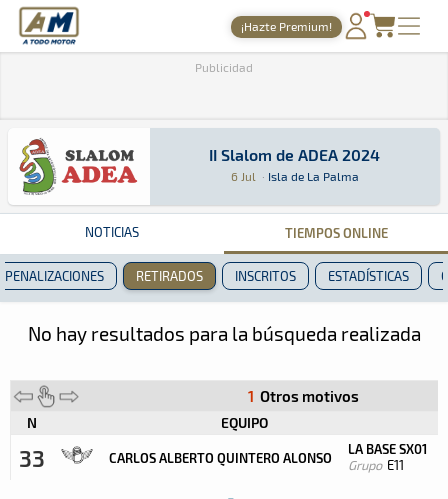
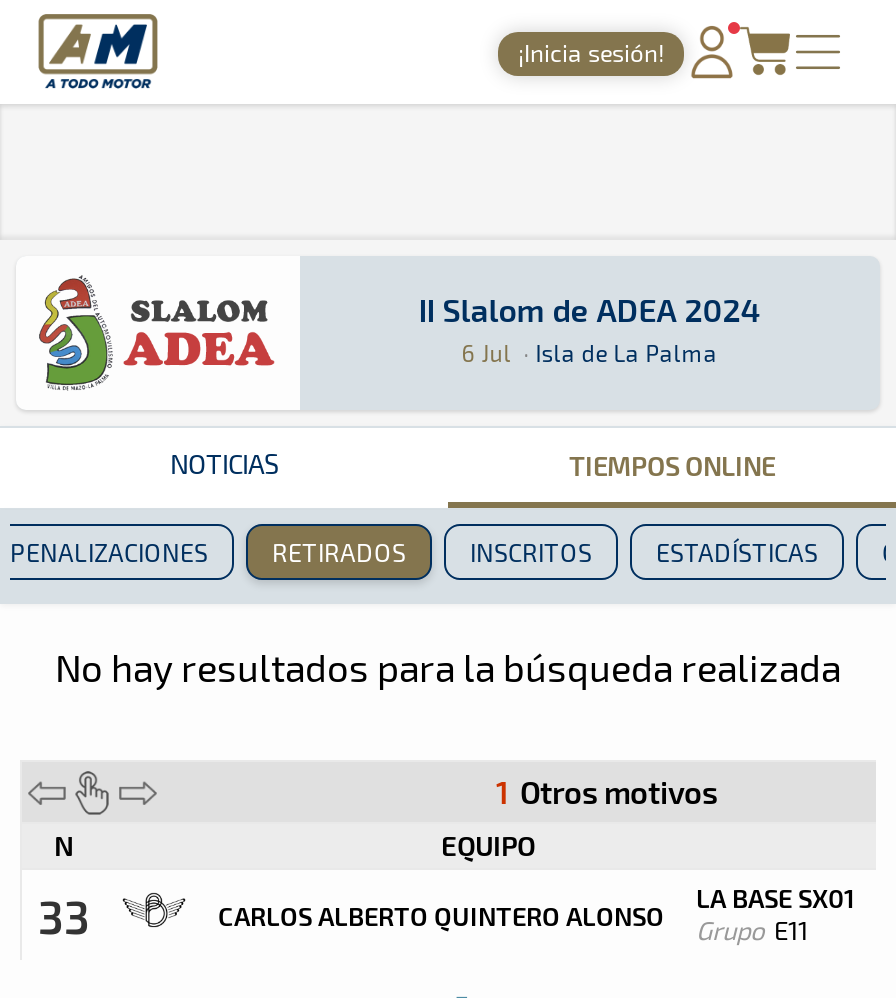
[241,19,332,33] ¡Hazte Premium! -> [518,38,664,66] ¡Inicia sesión!
[195,60,253,74] Publicidad -> none

